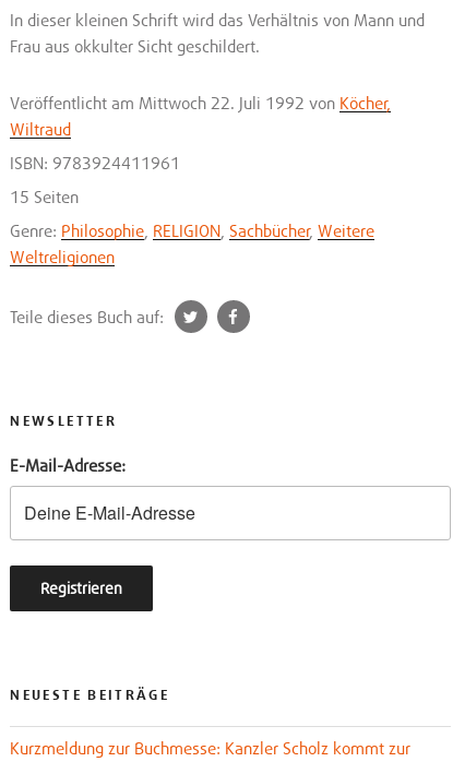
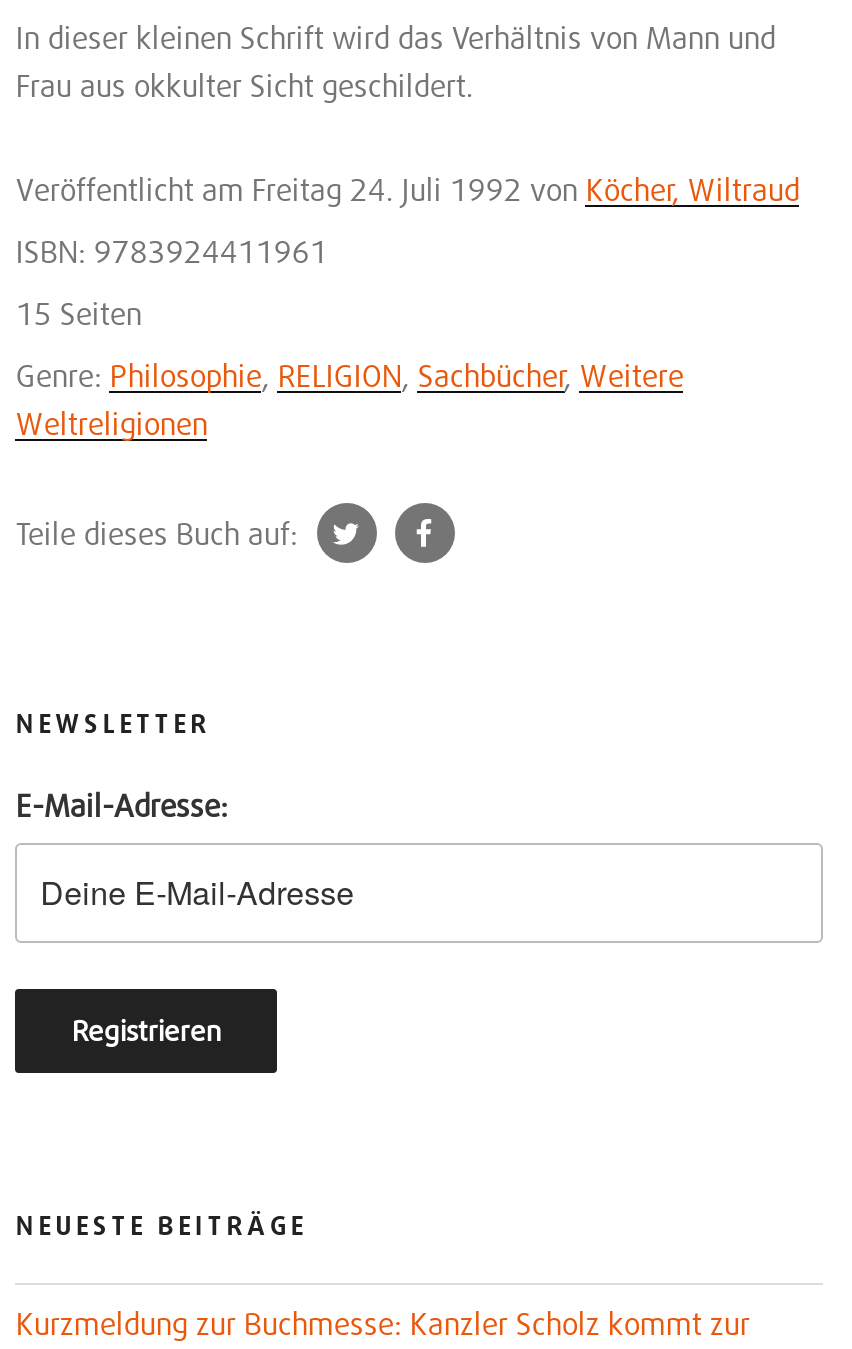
[10,92,391,138] Veröffentlicht am Mittwoch 22. Juli 1992 von Köcher, | Wiltraud -> [16,170,800,206] Veröffentlicht am Freitag 24. Juli 1992 von Köcher, Wiltraud

